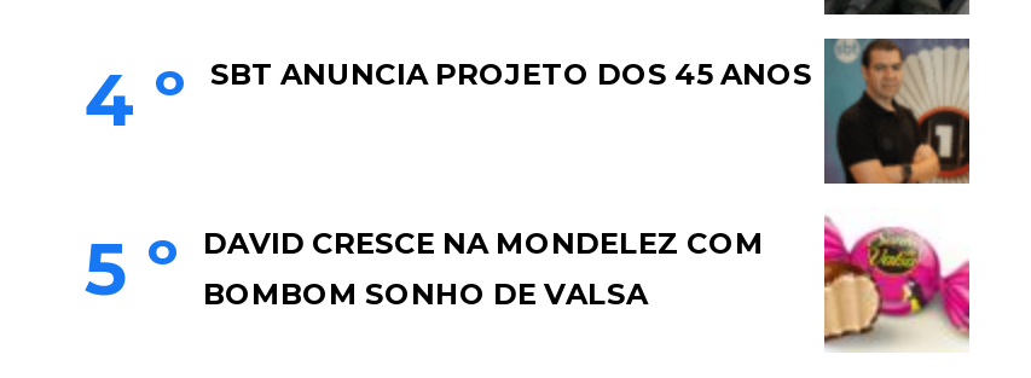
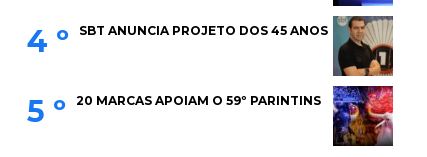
[203,208,972,353] [image] | DAVID CRESCE NA MONDELEZ COM | BOMBOM SONHO DE VALSA -> [76,85,394,147] [image] | 20 MARCAS APOIAM O 59º PARINTINS

